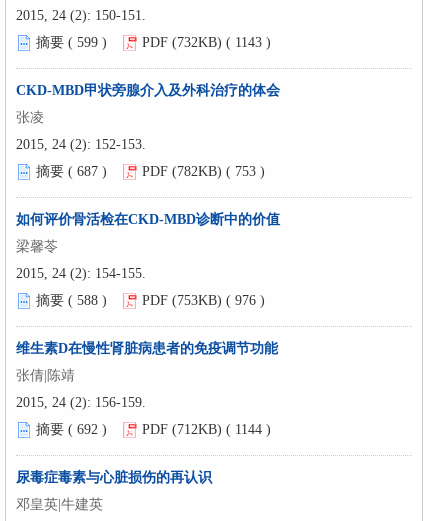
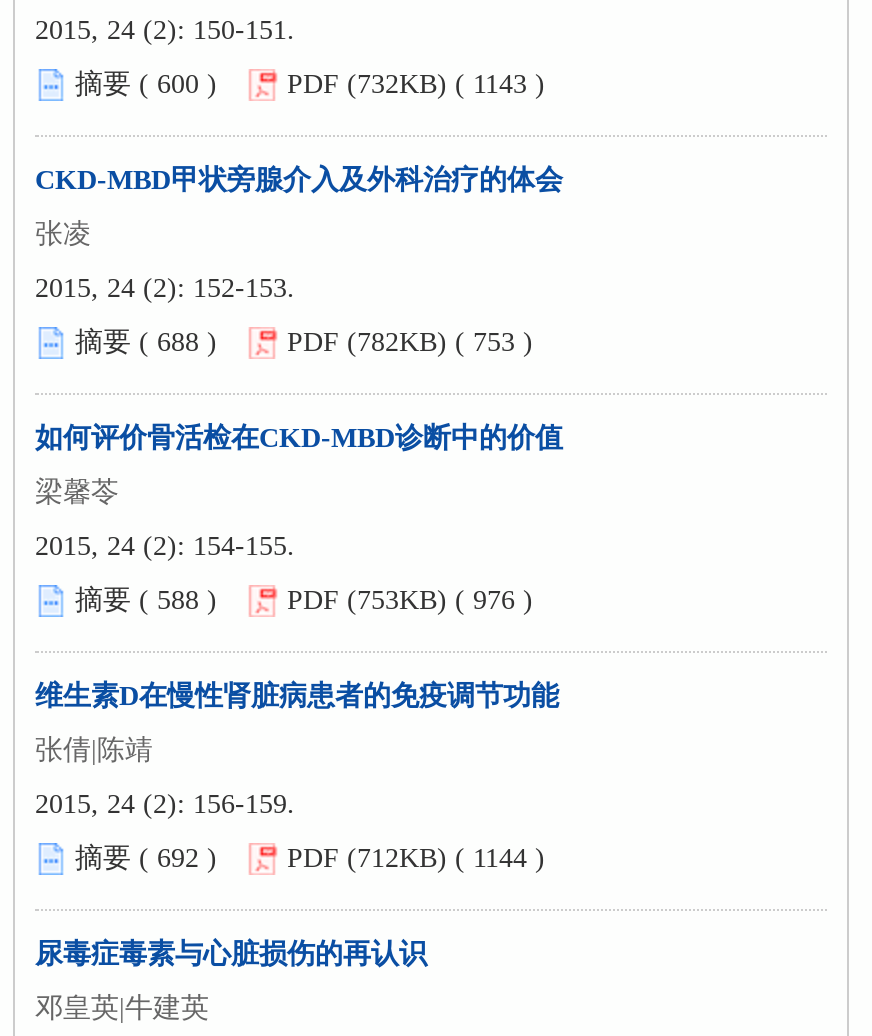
[36,35,107,50] 摘要 (599) -> [75,70,217,100] 摘要 (600)
[36,164,107,179] 摘要 (687) -> [75,328,217,358] 摘要 (688)

